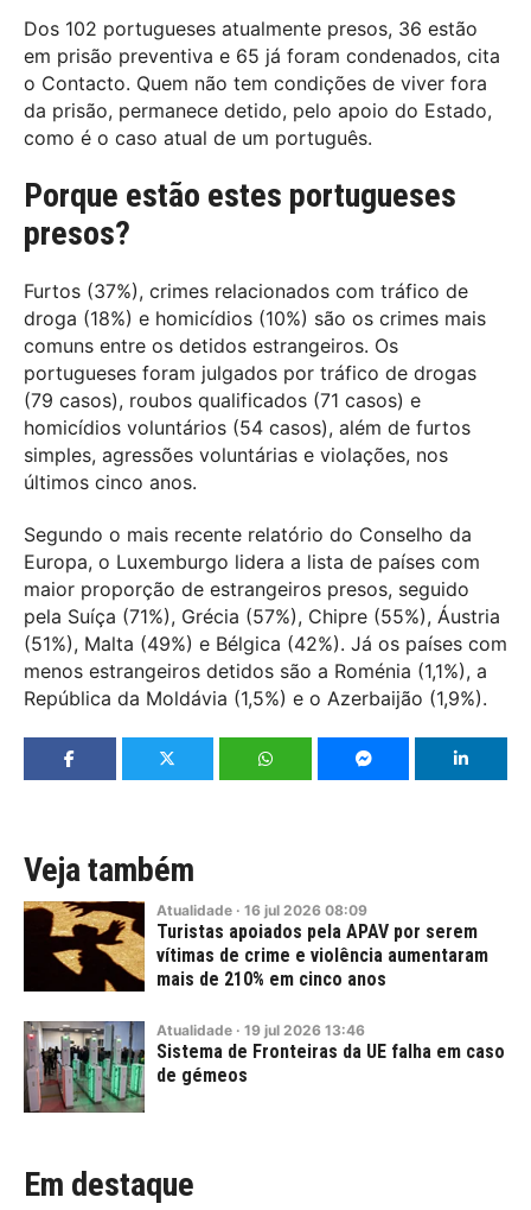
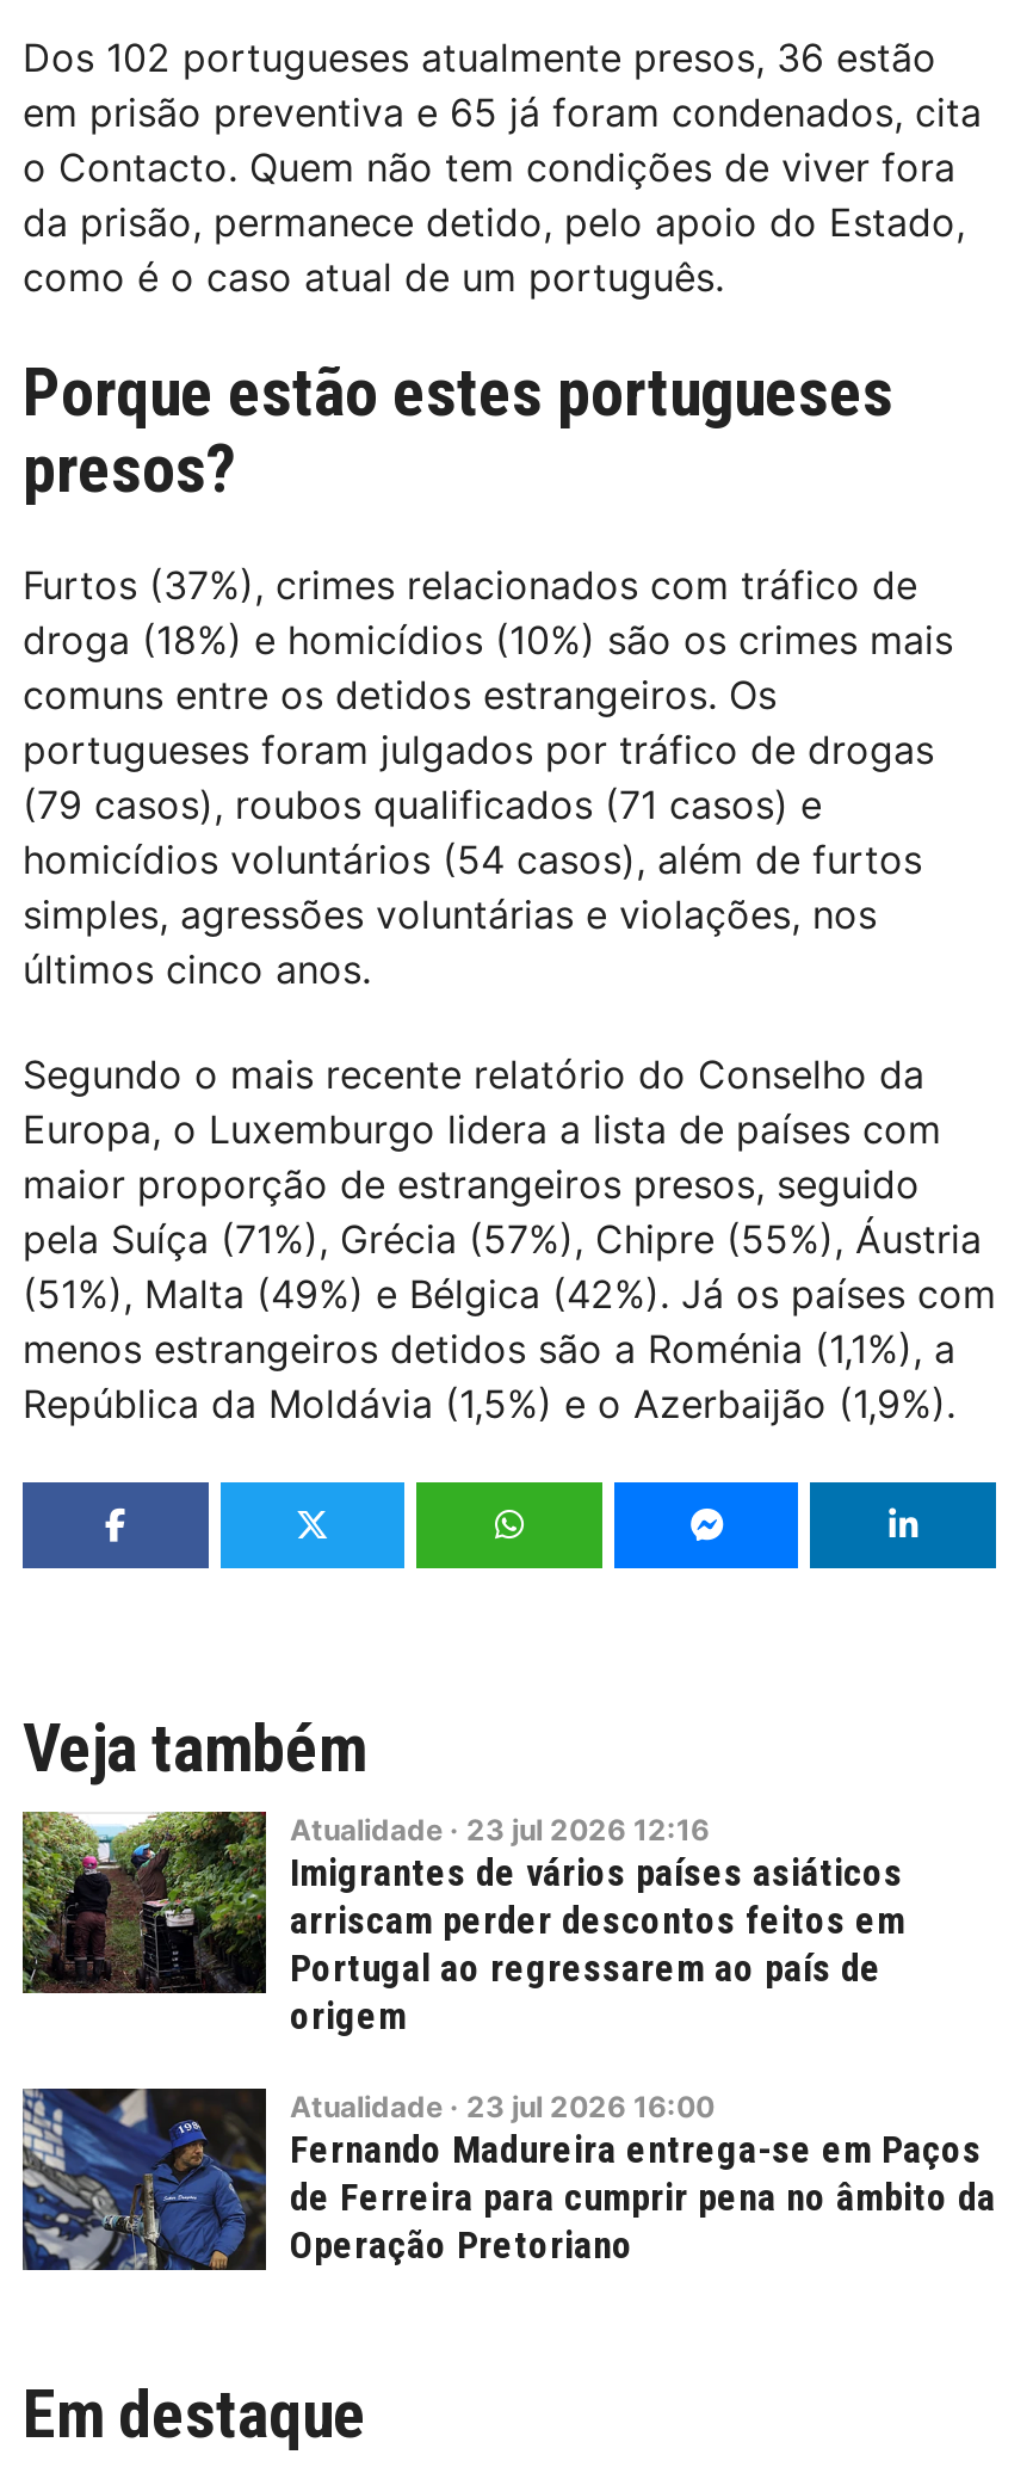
[23,900,488,993] [image] | Atualidade · 16 jul 2026 08:09 | Turistas apoiados pela APAV por serem | vítimas de crime e violência aumentaram | mais de 210% em cinco anos -> [20,1809,905,2038] [image] | Atualidade · 23 jul 2026 12:16 | Imigrantes de vários países asiáticos | arriscam perder descontos feitos em | Portugal ao regressarem ao país de | origem
[24,1021,505,1114] [image] | Atualidade · 19 jul 2026 13:46 | Sistema de Fronteiras da UE falha em caso | de gémeos -> [23,2088,996,2272] [image] | Atualidade · 23 jul 2026 16:00 | Fernando Madureira entrega-se em Paços | de Ferreira para cumprir pena no âmbito da | Operação Pretoriano

